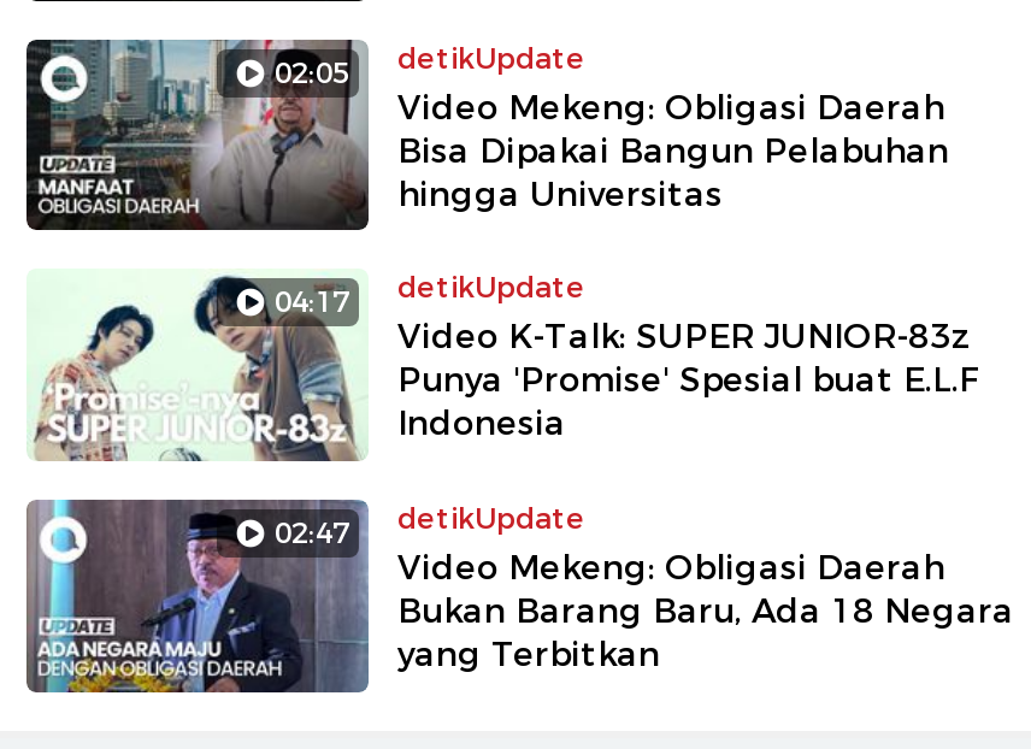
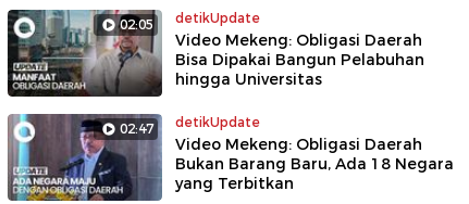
[26,270,978,462] [image] | 04:17 | detikUpdate | Video K-Talk: SUPER JUNIOR-83z | Punya 'Promise' Spesial buat E.L.F | Indonesia -> none

